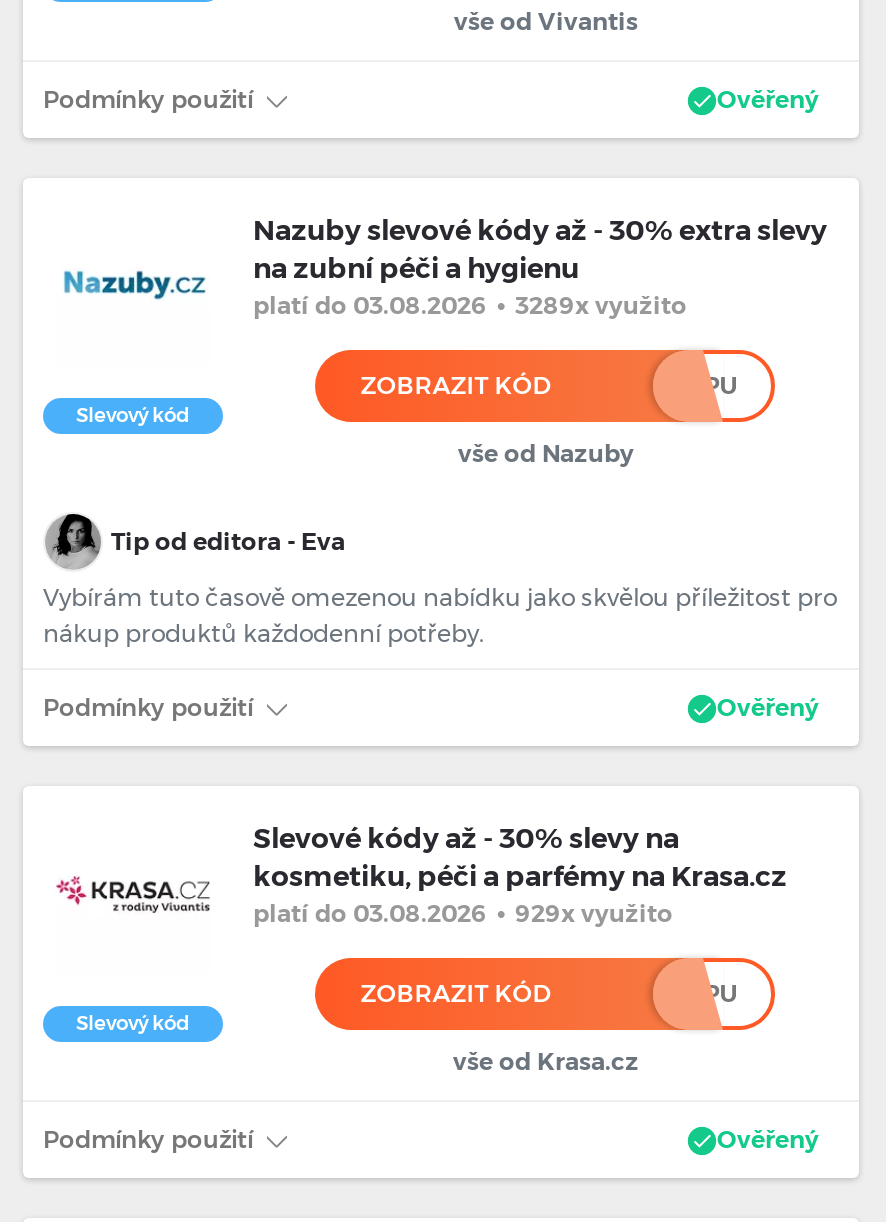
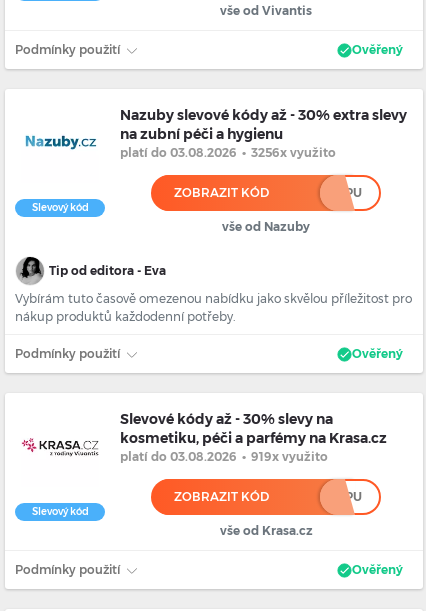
[253,290,687,320] platí do 03.08.2026 • 3289x využito -> [120,145,336,160] platí do 03.08.2026 • 3256x využito
[253,898,673,928] platí do 03.08.2026 • 929x využito -> [120,449,328,464] platí do 03.08.2026 • 919x využito

